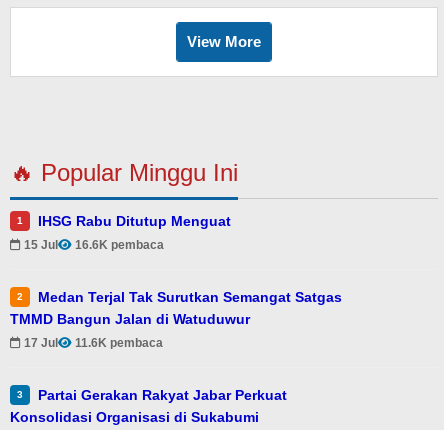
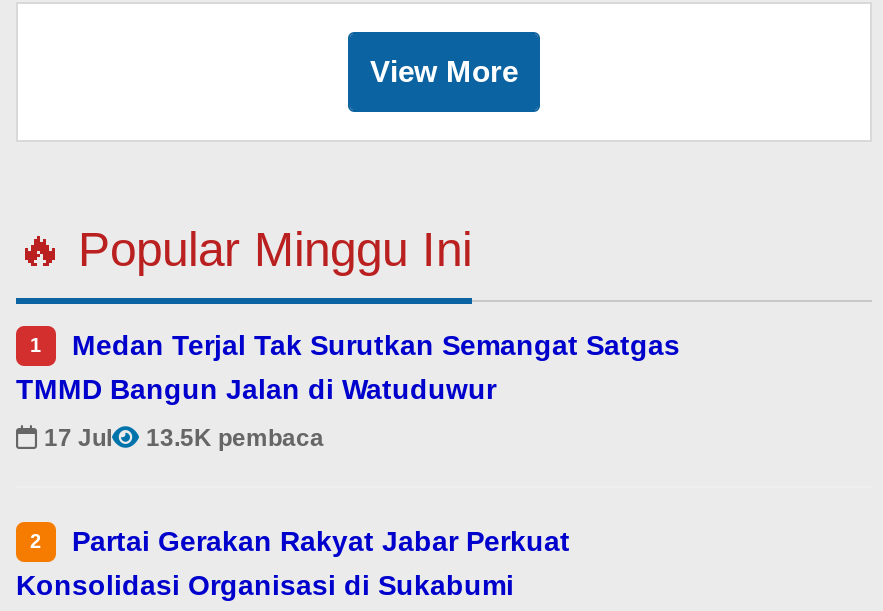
[24,212,231,252] IHSG Rabu Ditutup Menguat | 15 Jul | 16.6K pembaca -> none
[17,291,23,302] 2 -> none
[24,336,163,350] 17 Jul 11.6K pembaca -> [44,424,324,452] 17 Jul 13.5K pembaca
[17,387,287,403] 3 Partai Gerakan Rakyat Jabar Perkuat -> [30,525,570,557] 2 Partai Gerakan Rakyat Jabar Perkuat

